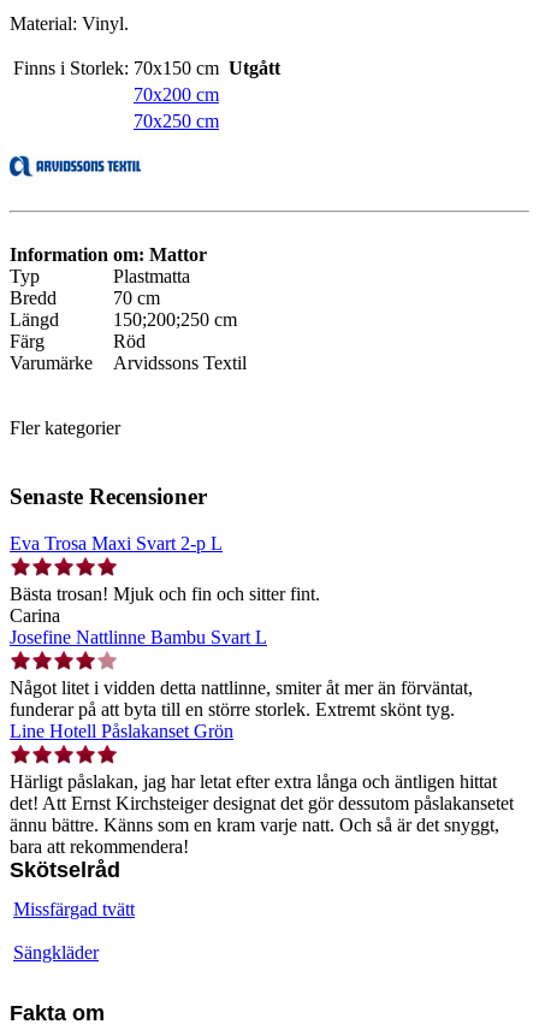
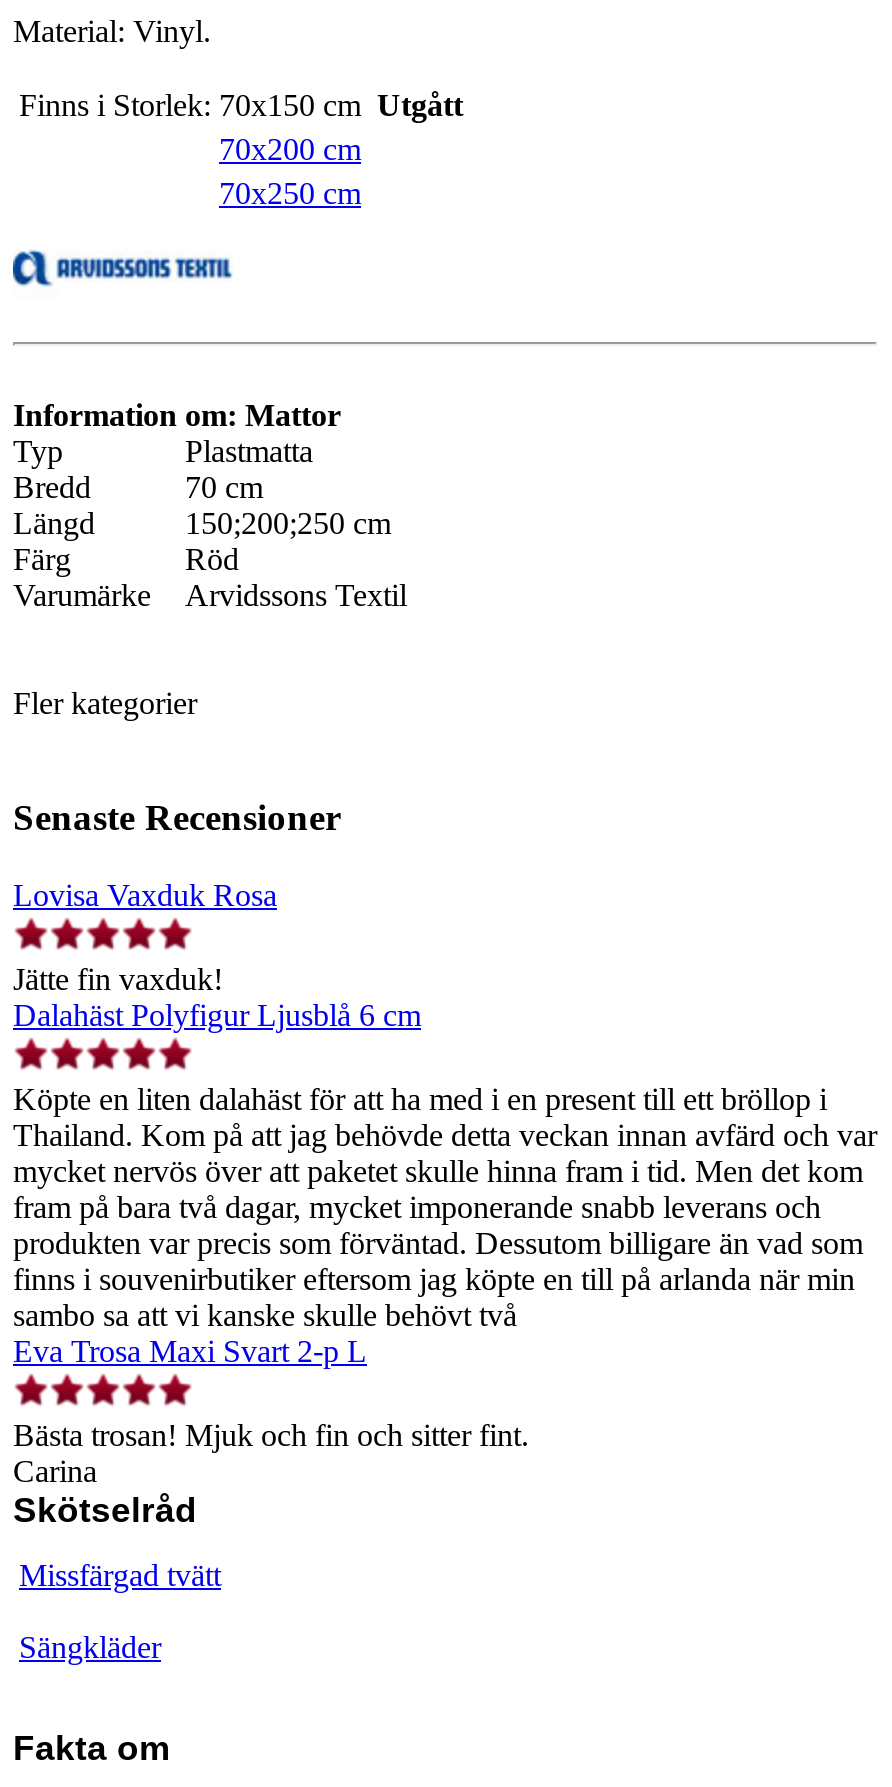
none -> [13,877,877,1331] Lovisa Vaxduk Rosa | Jätte fin vaxduk! | Dalahäst Polyfigur Ljusblå 6 cm | Köpte en liten dalahäst för att ha med i en present till ett bröllop i | Thailand. Kom på att jag behövde detta veckan innan avfärd och var | mycket nervös över att paketet skulle hinna fram i tid. Men det kom | fram på bara två dagar, mycket imponerande snabb leverans och | produkten var precis som förväntad. Dessutom billigare än vad som | finns i souvenirbutiker eftersom jag köpte en till på arlanda när min | sambo sa att vi kanske skulle behövt två
moved [10,533,320,625] -> [13,1333,529,1487]: Eva Trosa Maxi Svart 2-p L | Bästa trosan! Mjuk och fin och sitter fint. | Carina
[10,627,514,856] Josefine Nattlinne Bambu Svart L | Något litet i vidden detta nattlinne, smiter åt mer än förväntat, | funderar på att byta till en större storlek. Extremt skönt tyg. | Line Hotell Påslakanset Grön | Härligt påslakan, jag har letat efter extra långa och äntligen hittat | det! Att Ernst Kirchsteiger designat det gör dessutom påslakansetet | ännu bättre. Känns som en kram varje natt. Och så är det snyggt, | bara att rekommendera! -> none

